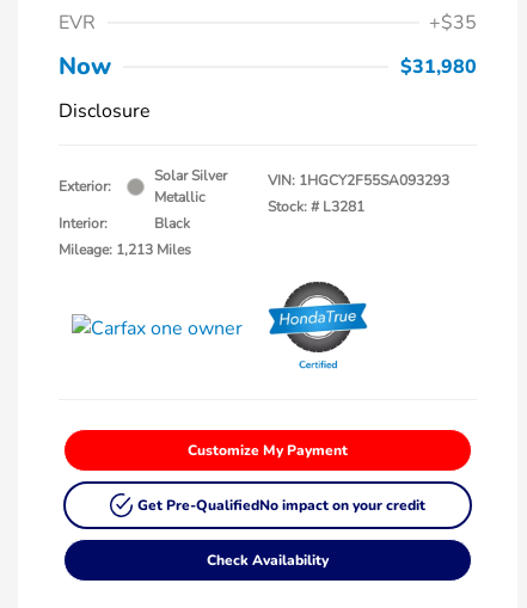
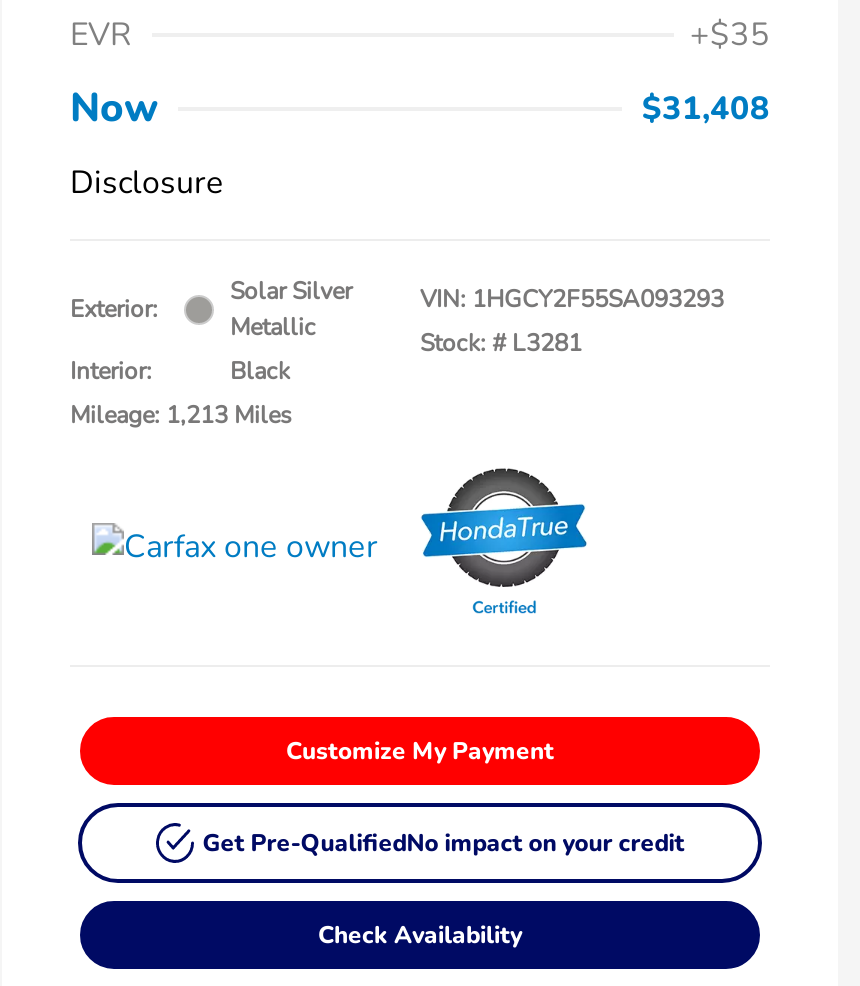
[400,54,477,80] $31,980 -> [642,87,770,131] $31,408

